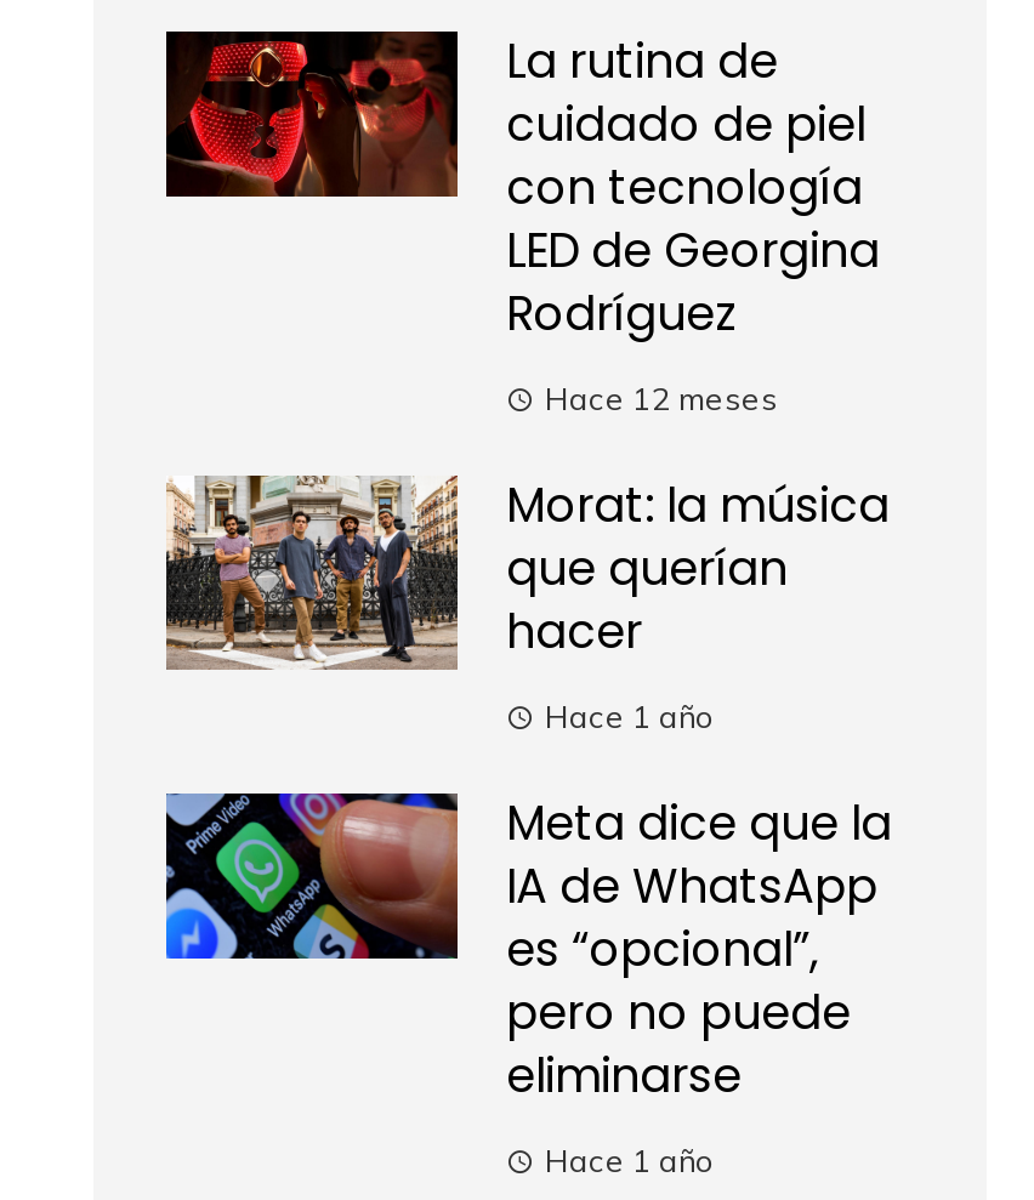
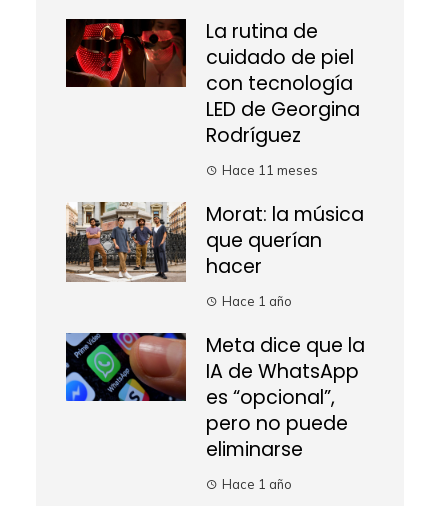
[545,379,778,418] Hace 12 meses -> [222,162,318,178] Hace 11 meses

